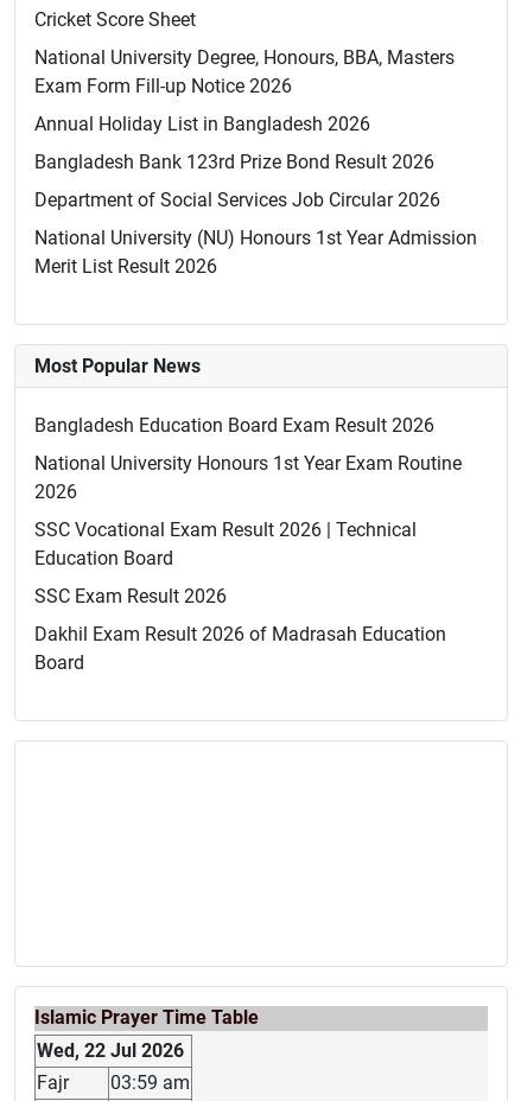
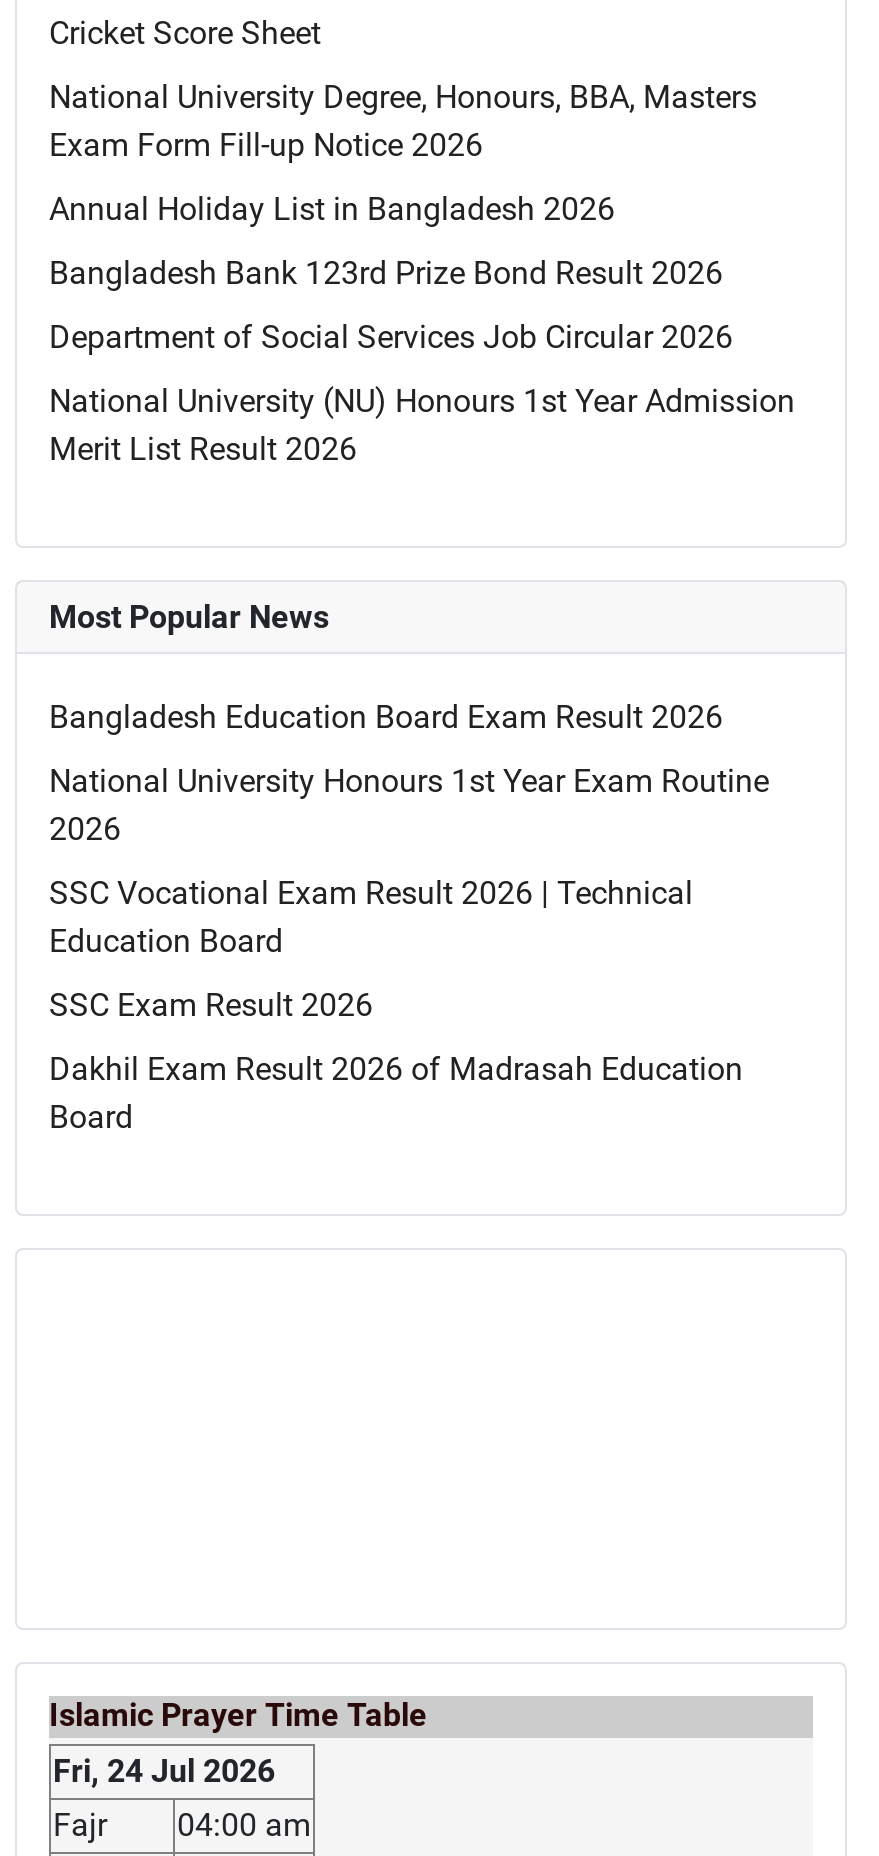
[37,1040,184,1062] Wed, 22 Jul 2026 -> [53,1753,275,1791] Fri, 24 Jul 2026
[37,1072,190,1094] Fajr 03:59 am -> [53,1807,311,1845] Fajr 04:00 am

